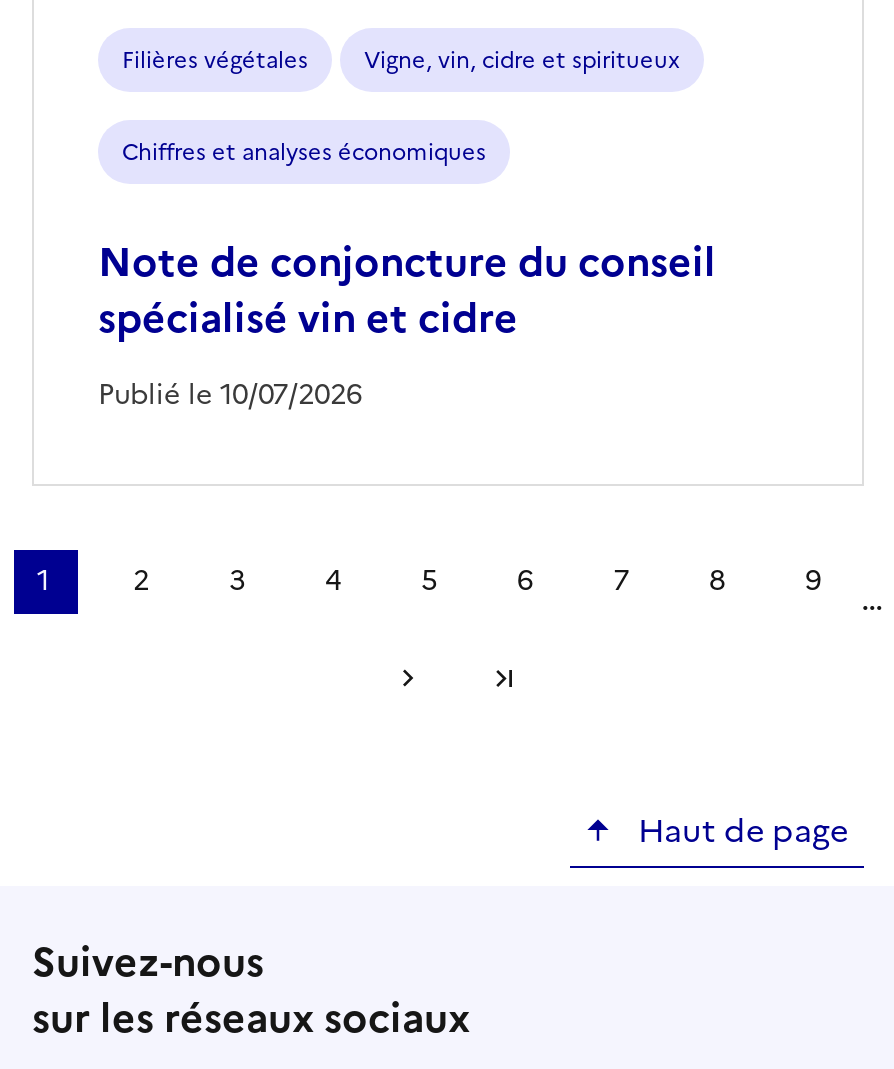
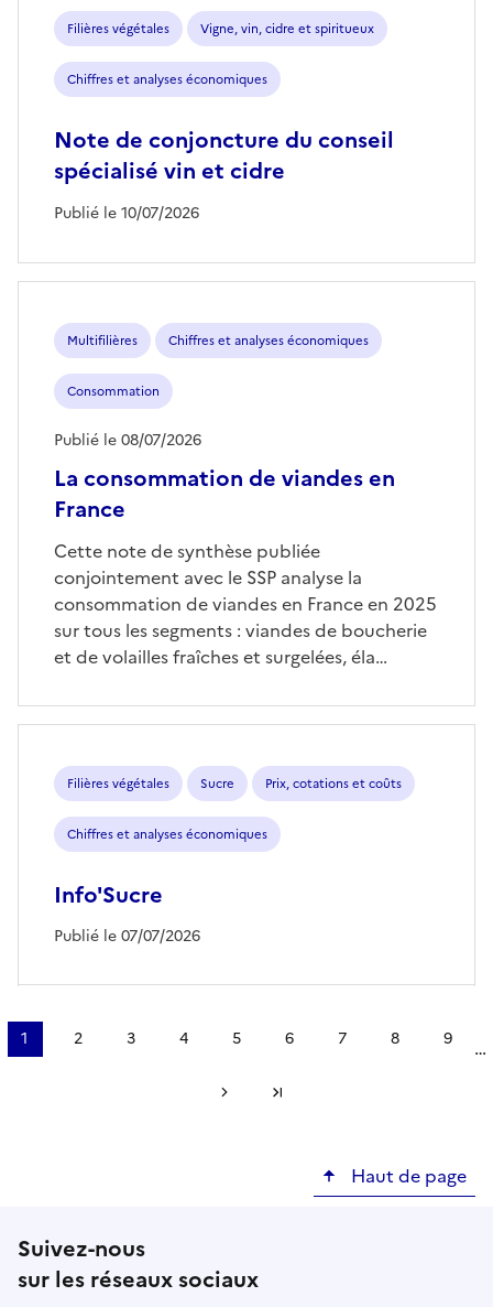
none -> [54,331,395,525] Multifilières | Chiffres et analyses économiques | Consommation | La consommation de viandes en | France
none -> [54,428,201,451] Publié le 08/07/2026
none -> [54,537,437,670] Cette note de synthèse publiée | conjointement avec le SSP analyse la | consommation de viandes en France en 2025 | sur tous les segments : viandes de boucherie | et de volailles fraîches et surgelées, éla…
none -> [54,774,402,948] Filières végétales | Sucre | Prix, cotations et coûts | Chiffres et analyses économiques | Info'Sucre | Publié le 07/07/2026

